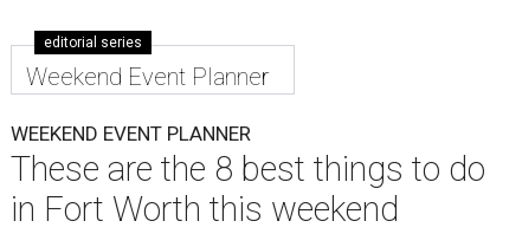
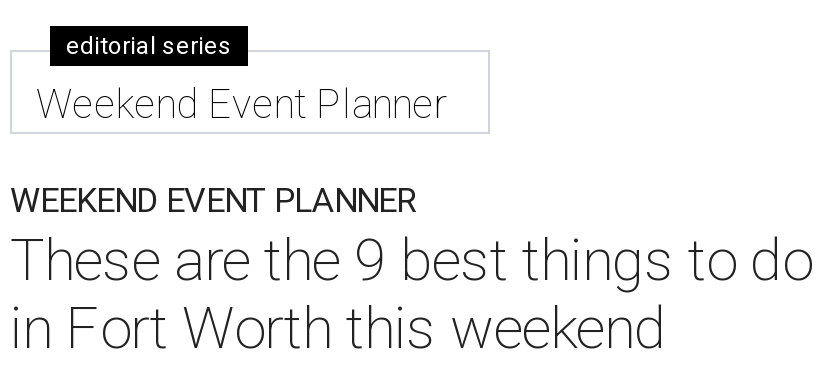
[11,149,485,189] These are the 8 best things to do -> [10,226,812,294] These are the 9 best things to do

